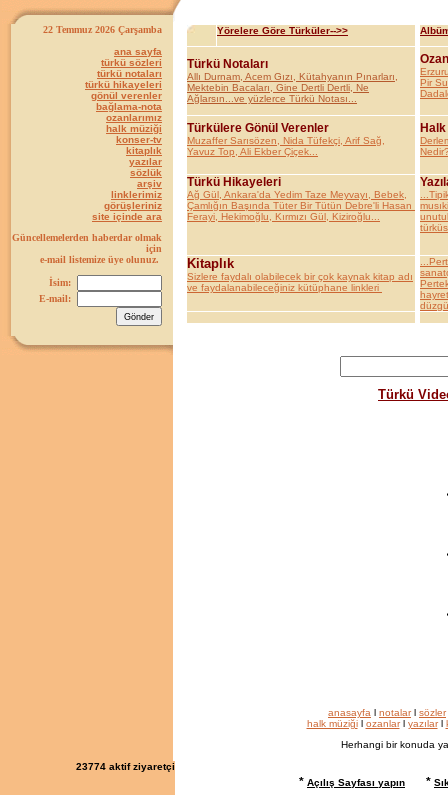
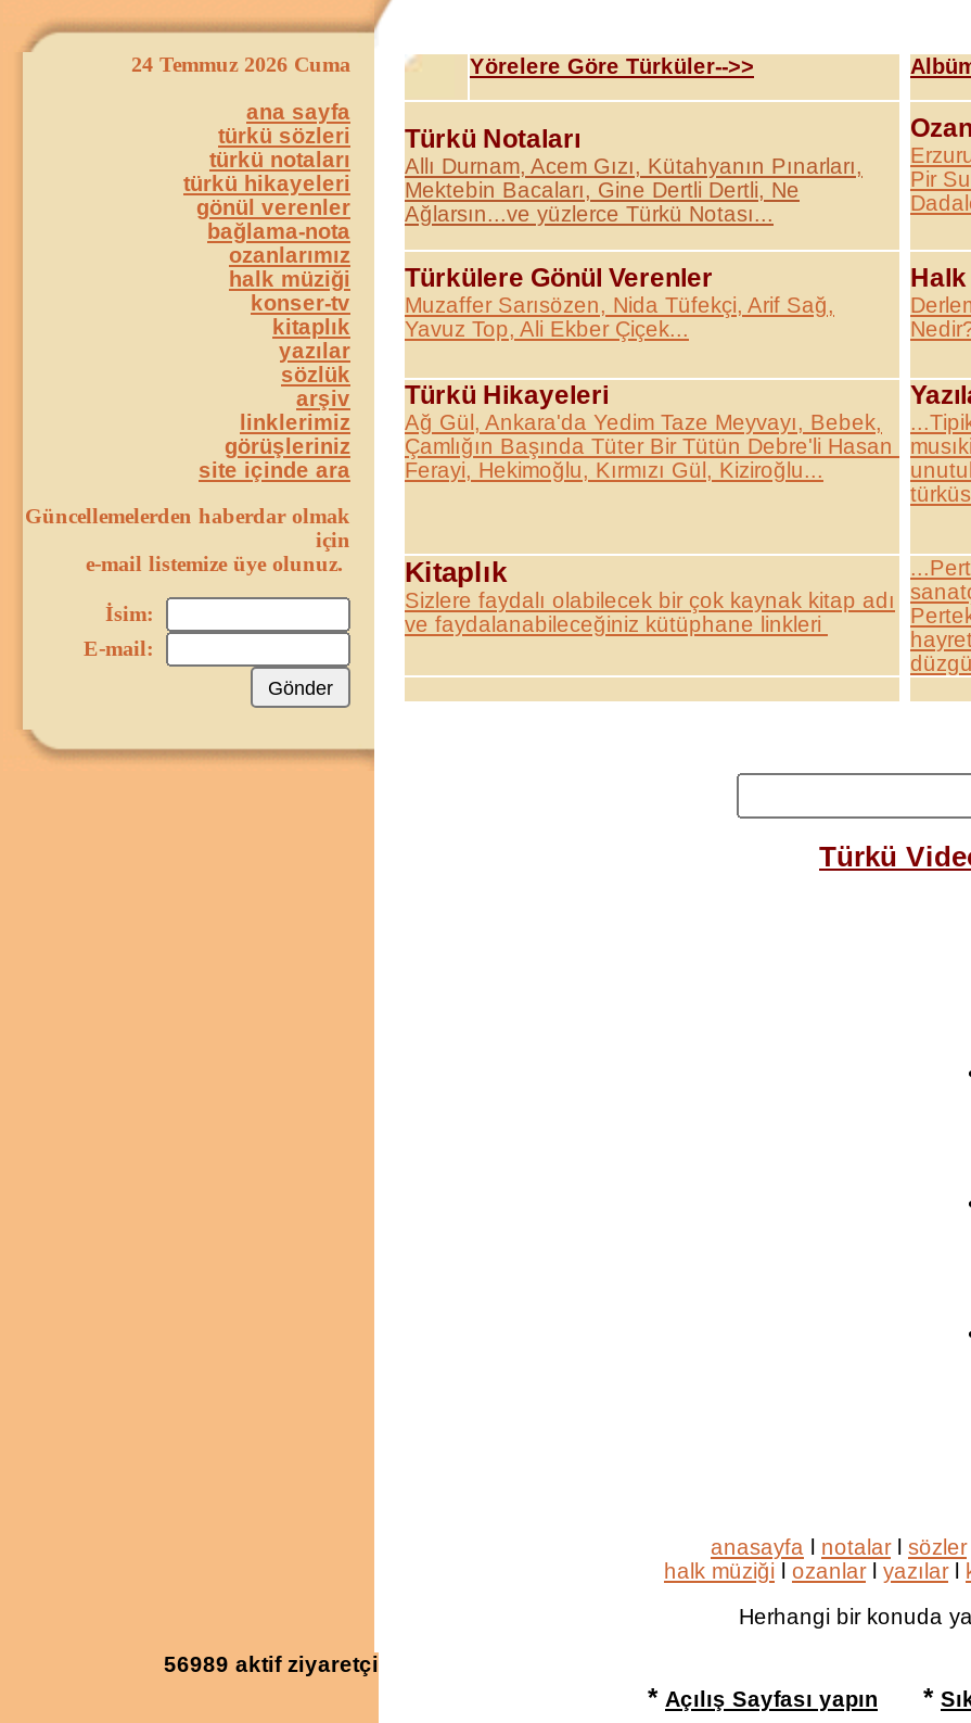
[43,24,162,35] 22 Temmuz 2026 Çarşamba -> [131,52,350,76] 24 Temmuz 2026 Cuma
[76,761,175,772] 23774 aktif ziyaretçi -> [164,1652,379,1676] 56989 aktif ziyaretçi

